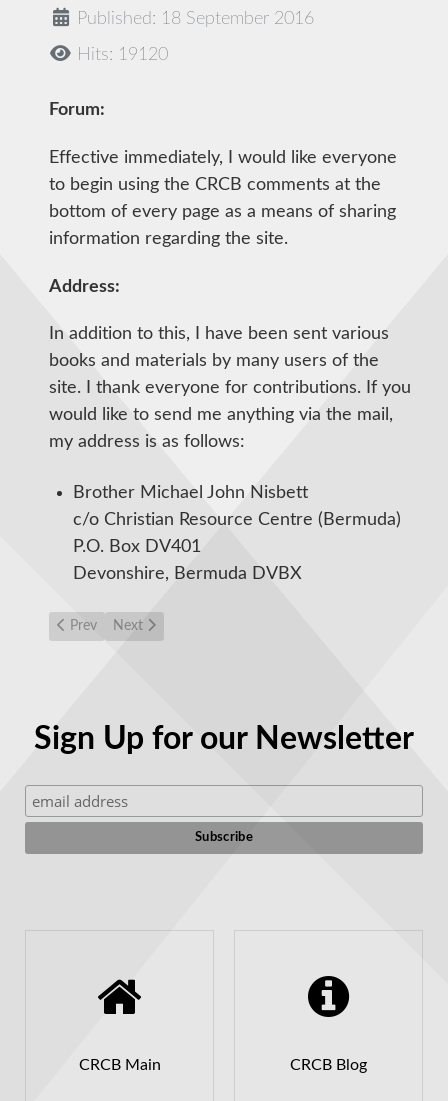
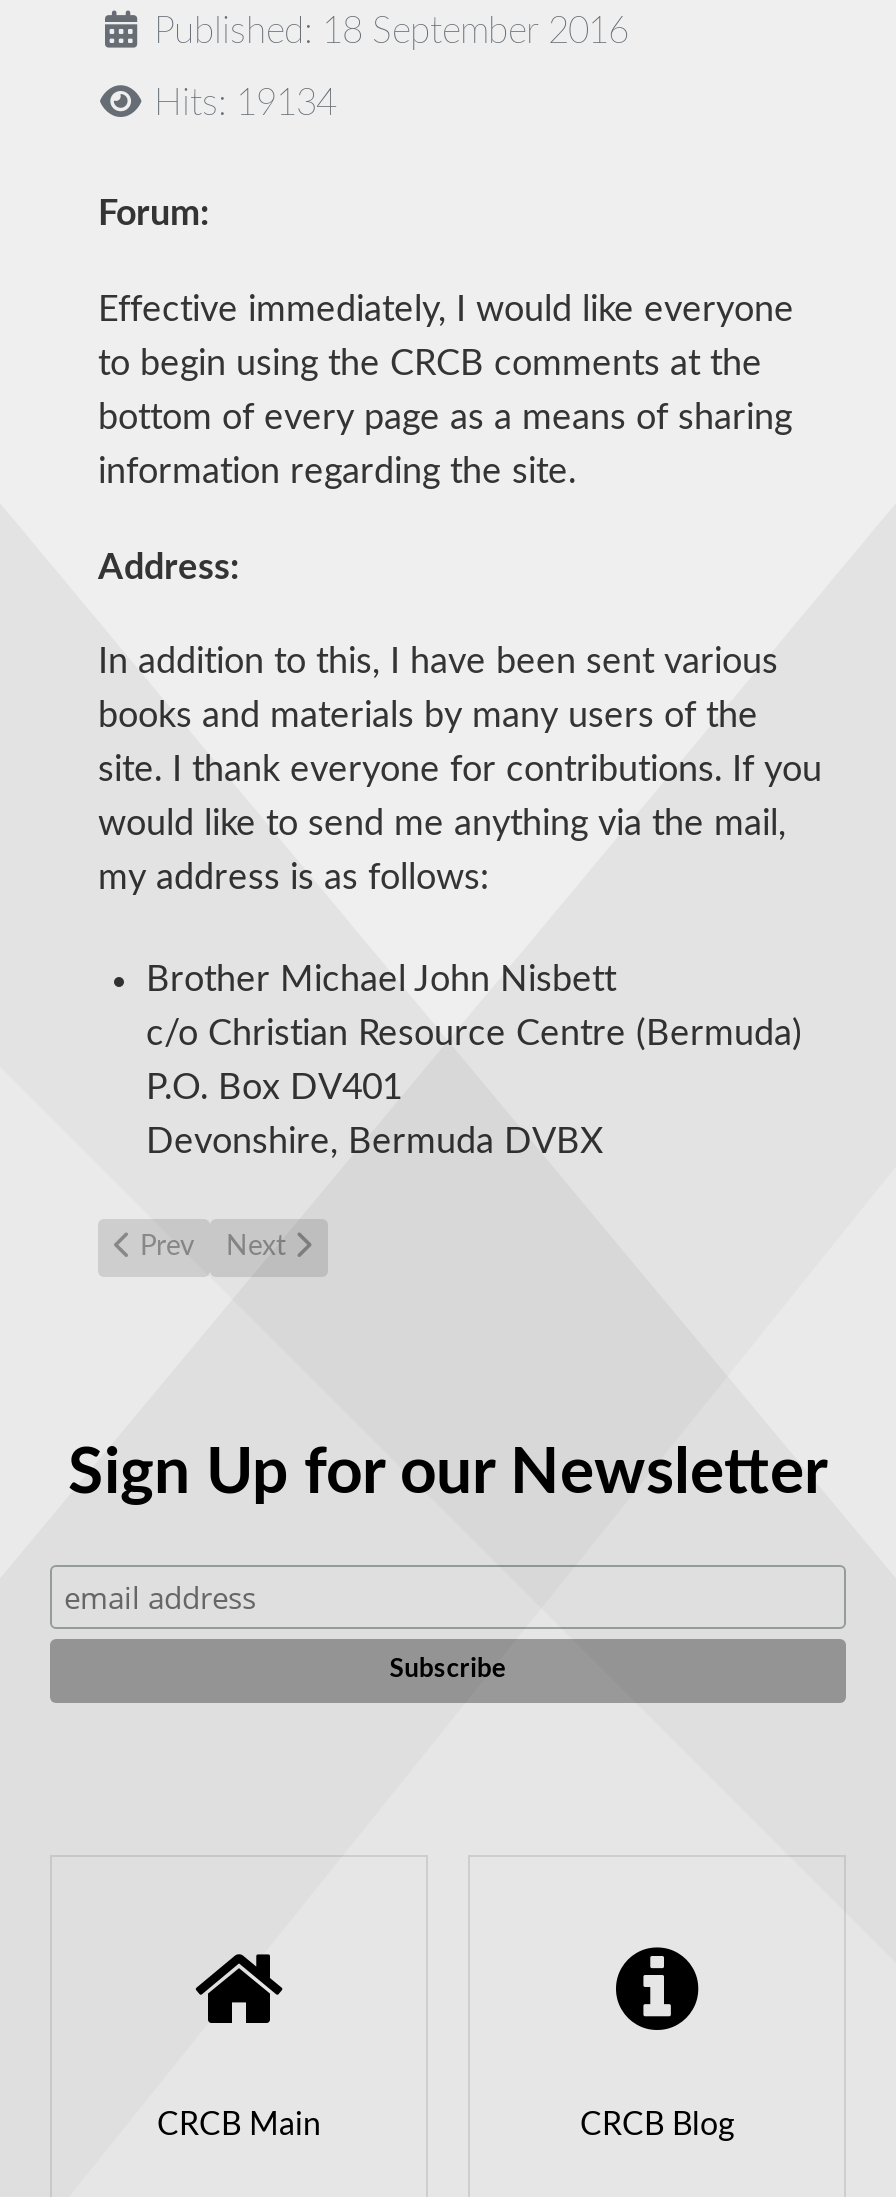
[77,45,168,64] Hits: 19120 -> [154,85,336,123] Hits: 19134

